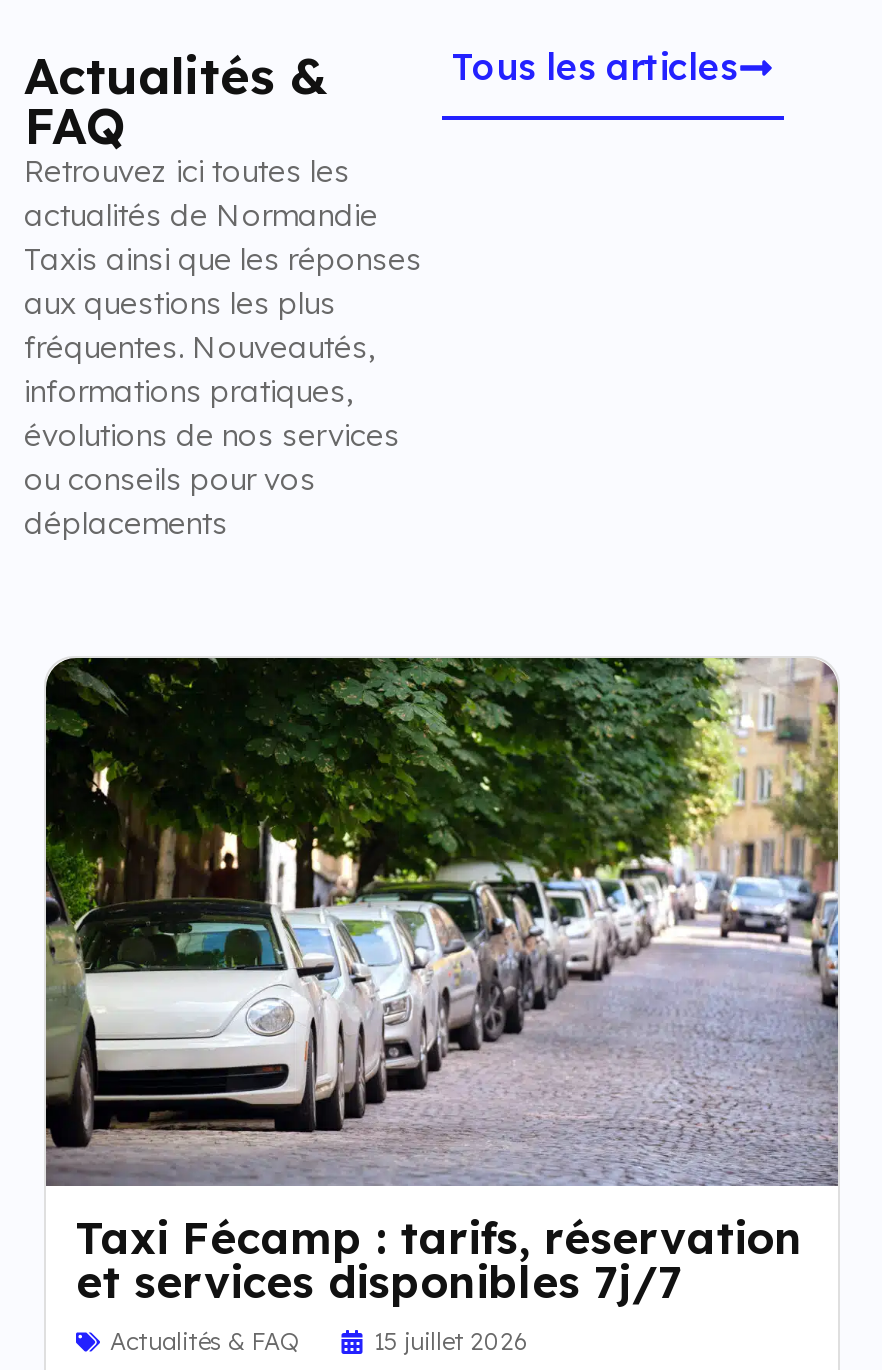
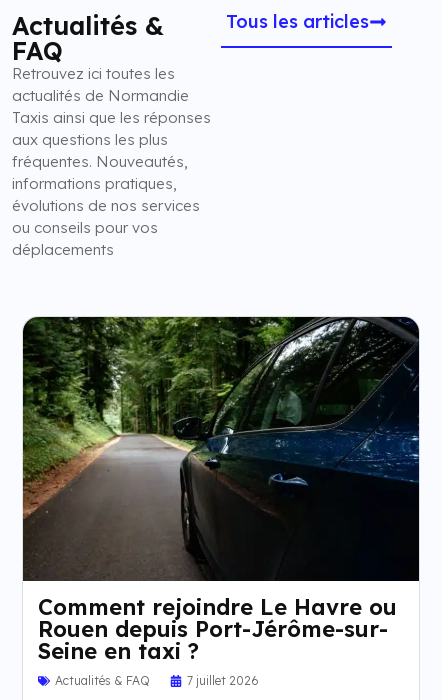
[44,656,840,1310] [image] | Taxi Fécamp : tarifs, réservation | et services disponibles 7j/7 -> [23,316,420,665] [image] | Comment rejoindre Le Havre ou | Rouen depuis Port-Jérôme-sur- | Seine en taxi ?
[374,1326,530,1356] 15 juillet 2026 -> [187,673,259,688] 7 juillet 2026

